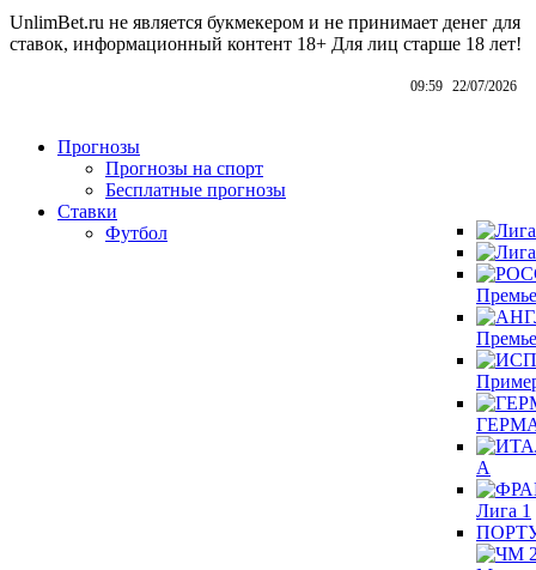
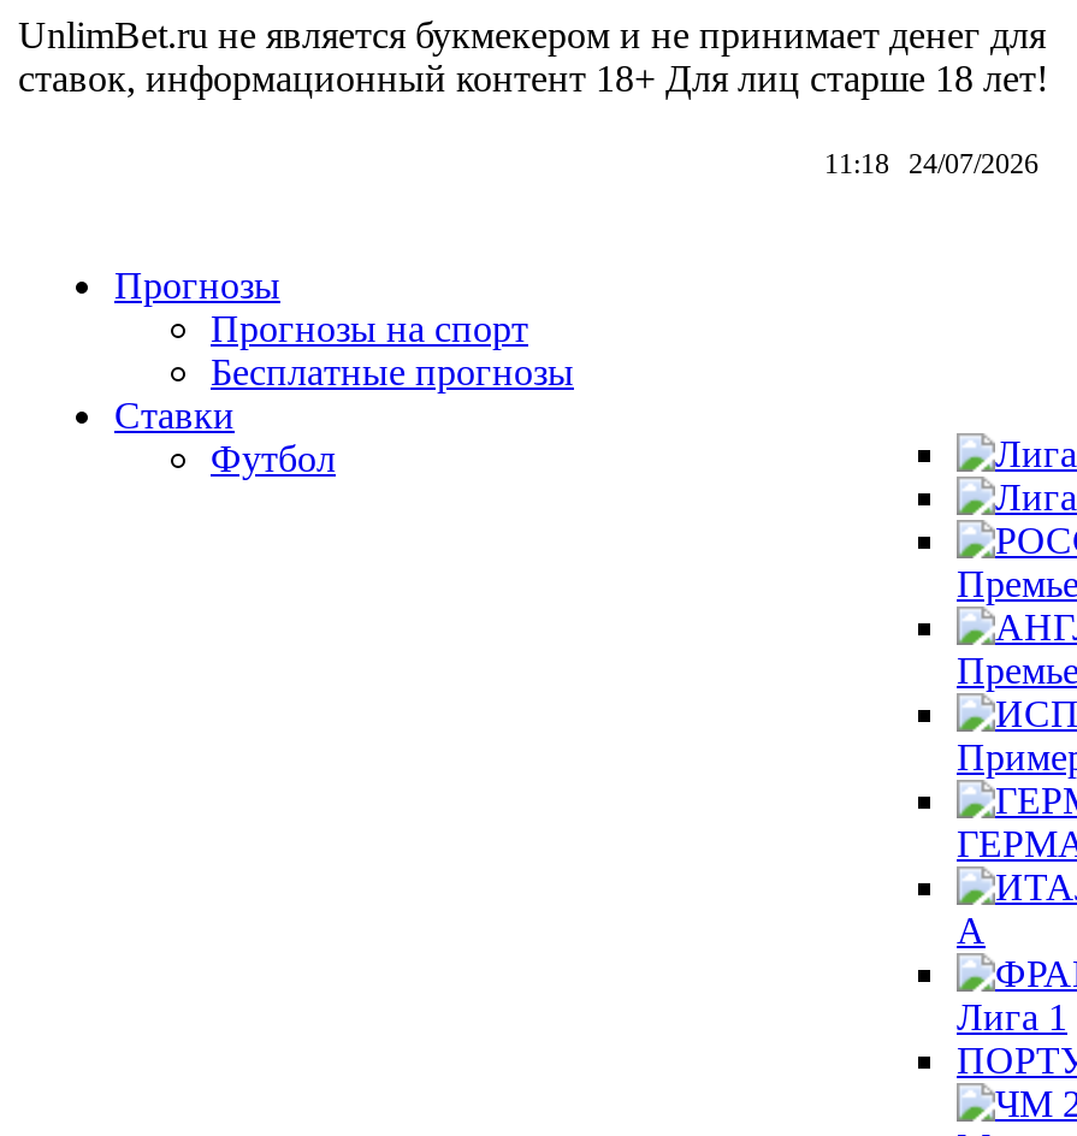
[410,78,517,95] 09:59 22/07/2026 -> [824,147,1038,181] 11:18 24/07/2026

